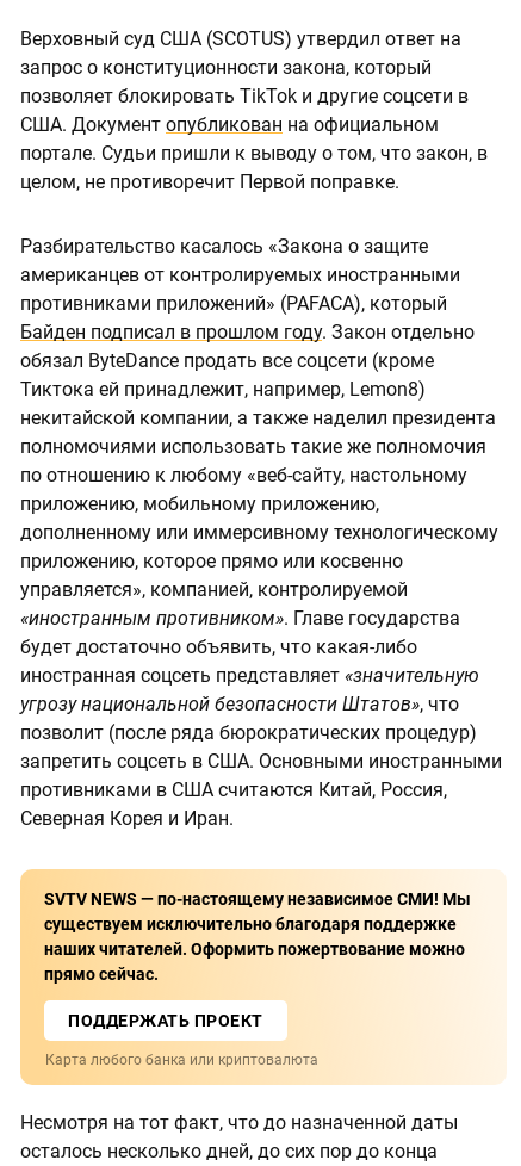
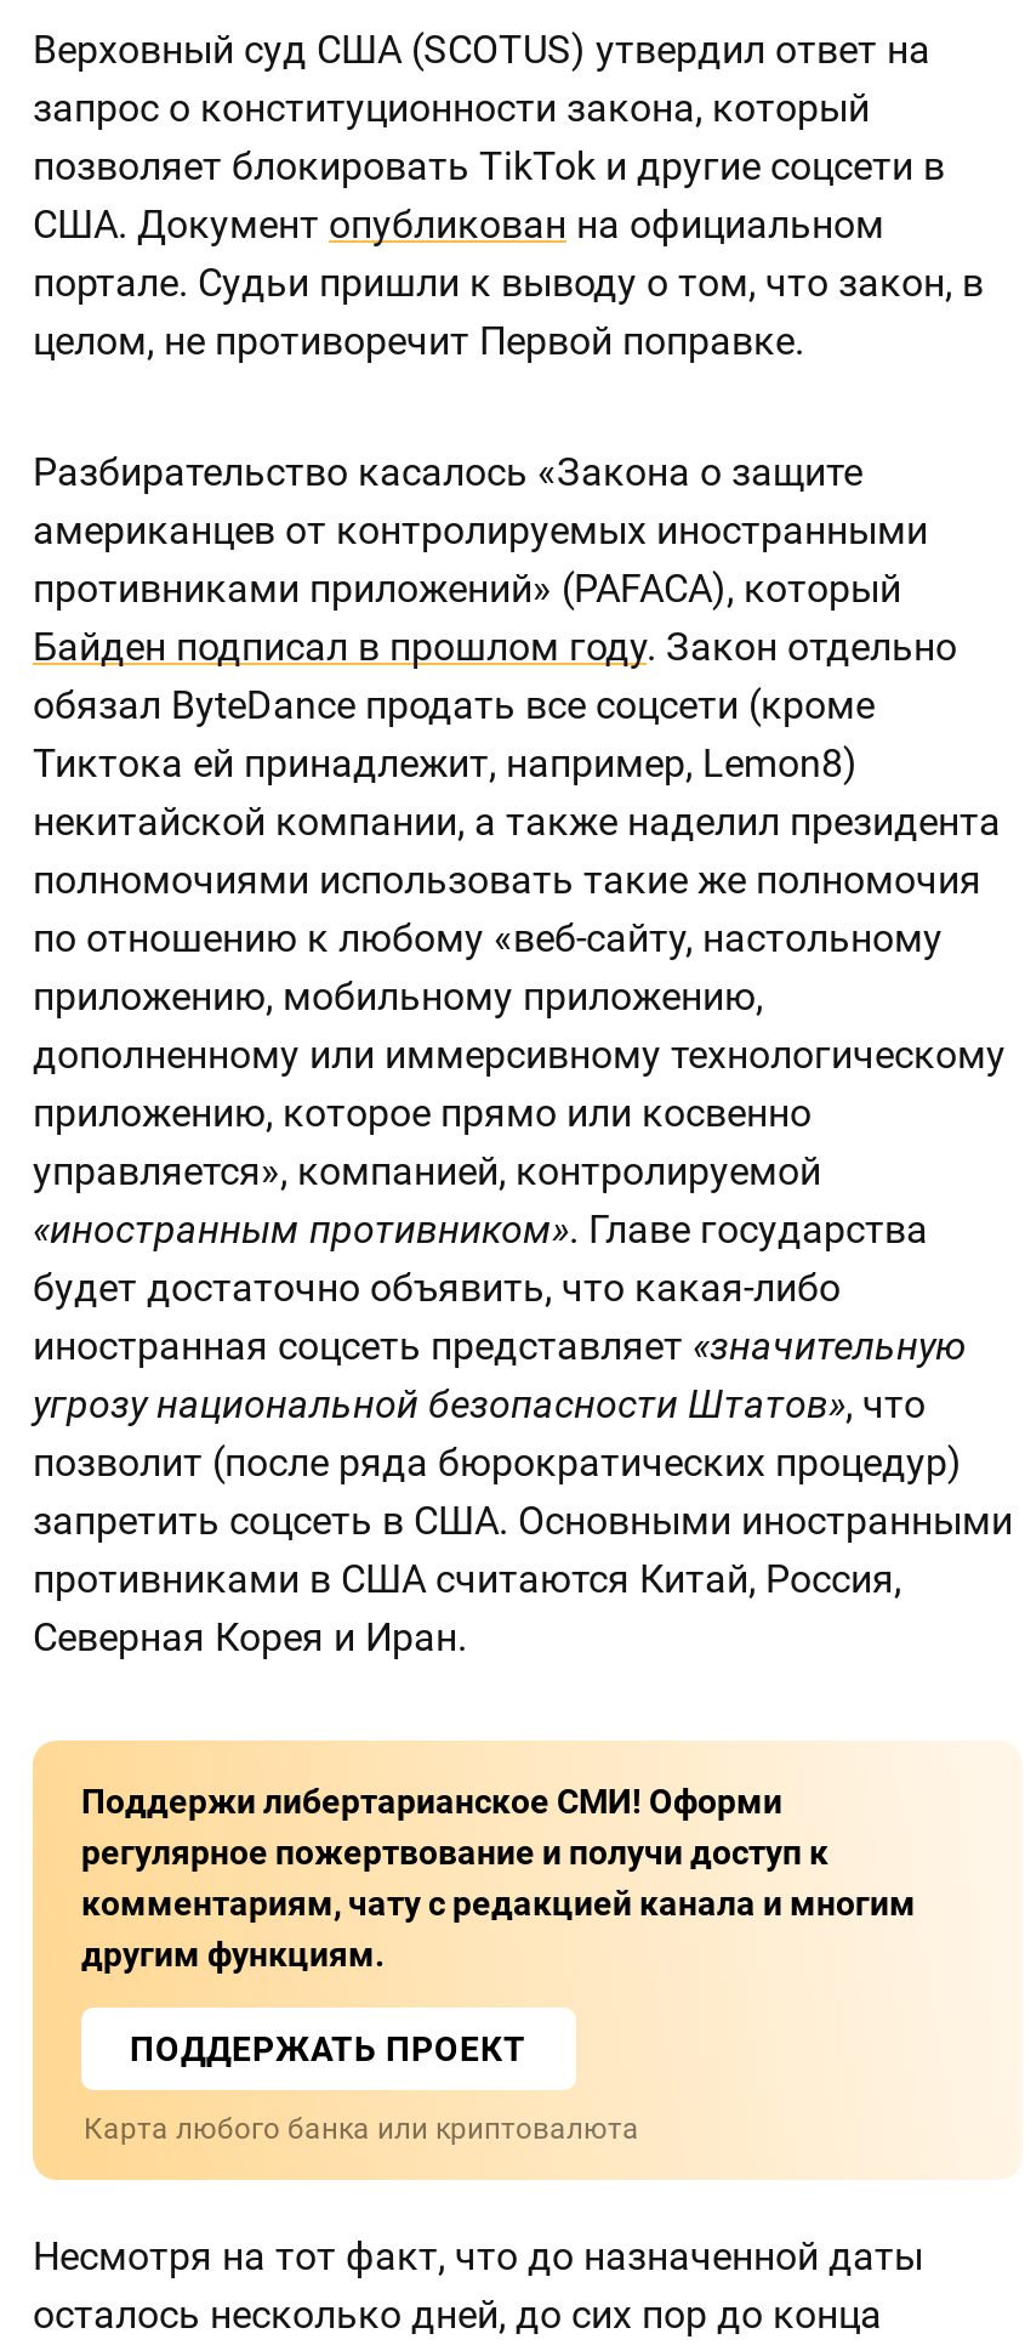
[44,889,471,984] SVTV NEWS — по-настоящему независимое СМИ! Мы | существуем исключительно благодаря поддержке | наших читателей. Оформить пожертвование можно | прямо сейчас. -> [81,1782,916,1974] Поддержи либертарианское СМИ! Оформи | регулярное пожертвование и получи доступ к | комментариям, чату с редакцией канала и многим | другим функциям.

